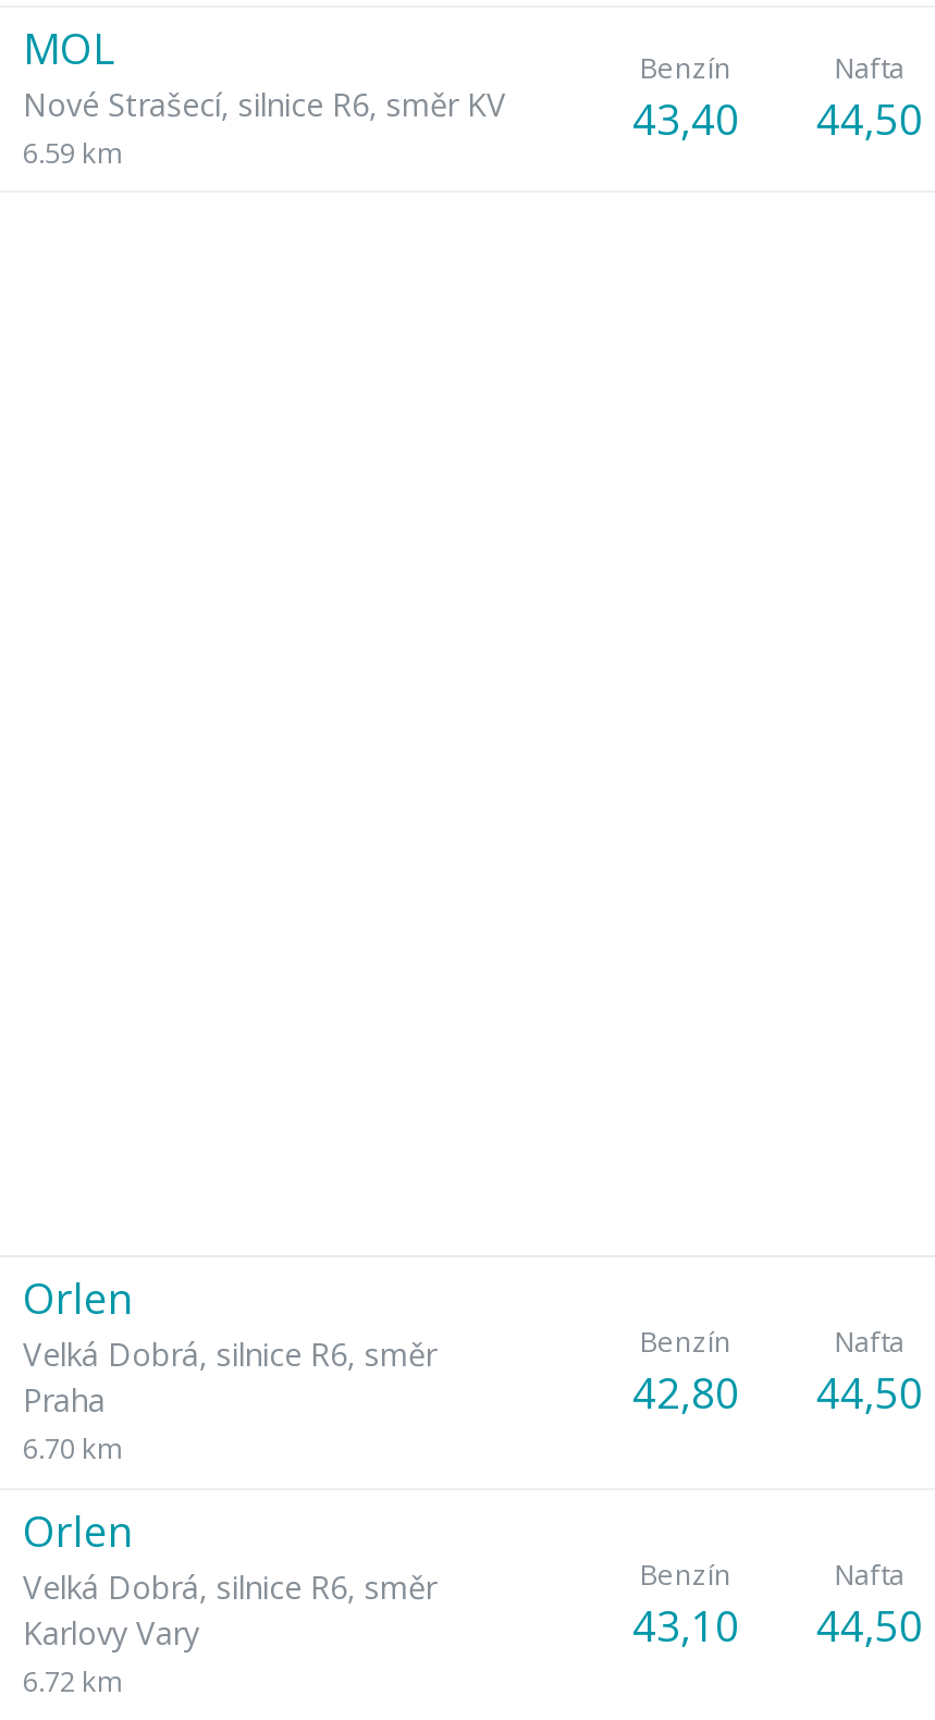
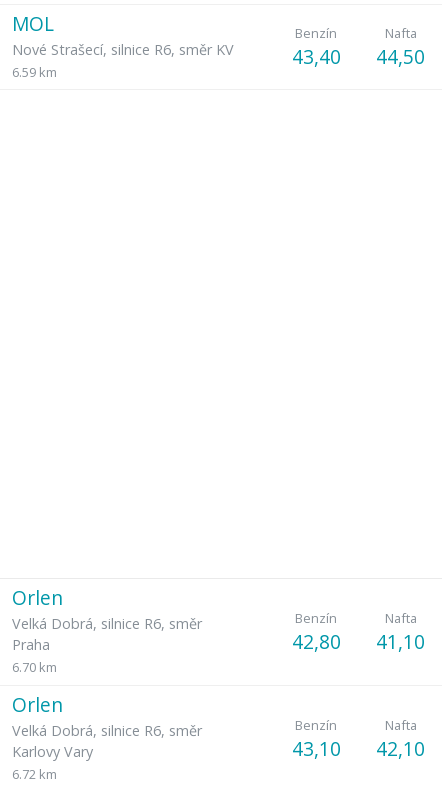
[632,1363,923,1422] 42,80 44,50 -> [292,628,425,655] 42,80 41,10
[632,1596,923,1654] 43,10 44,50 -> [292,734,425,761] 43,10 42,10

